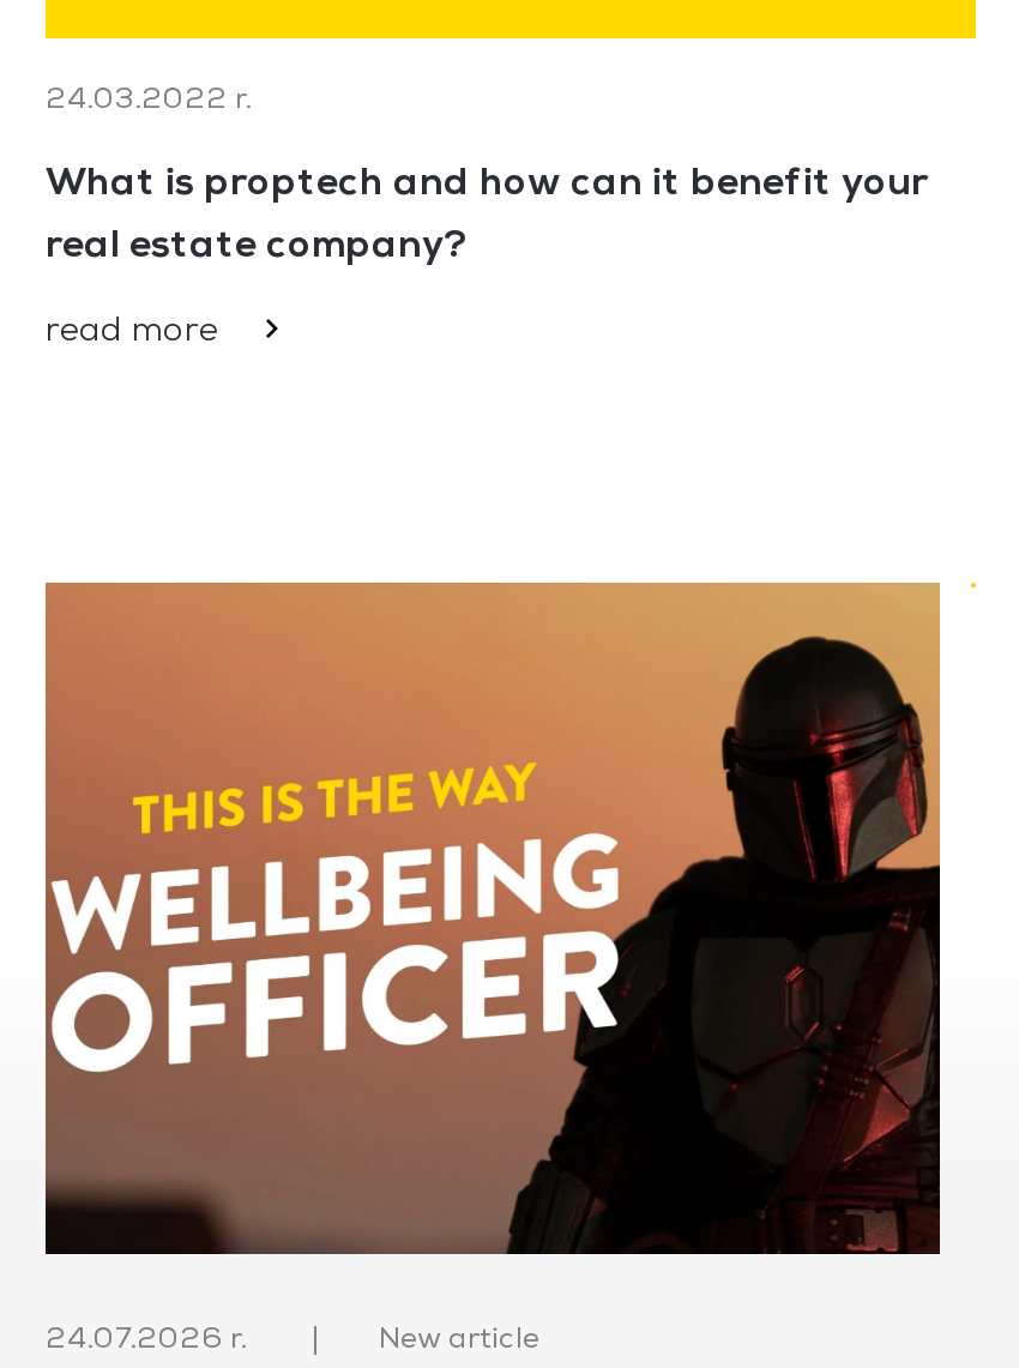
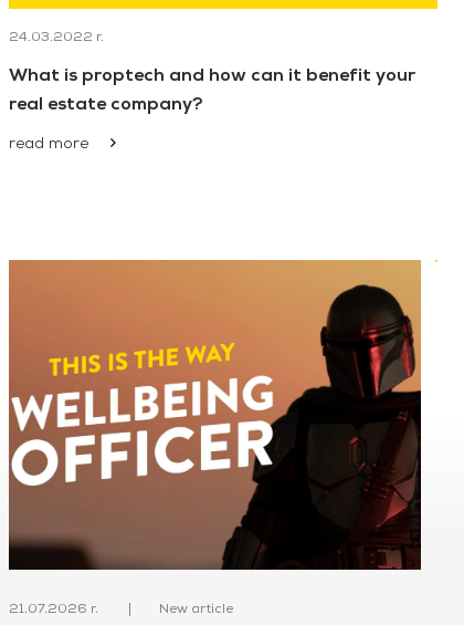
[46,1321,247,1357] 24.07.2026 r. -> [9,601,98,617] 21.07.2026 r.

